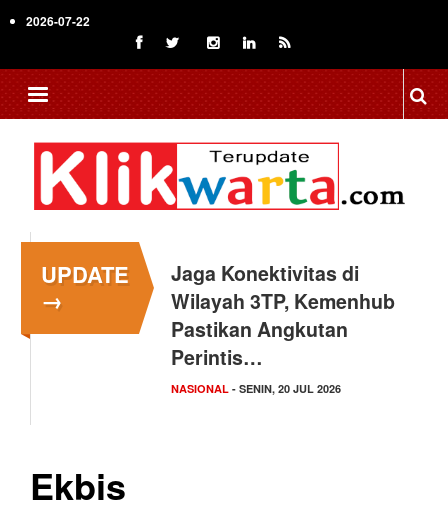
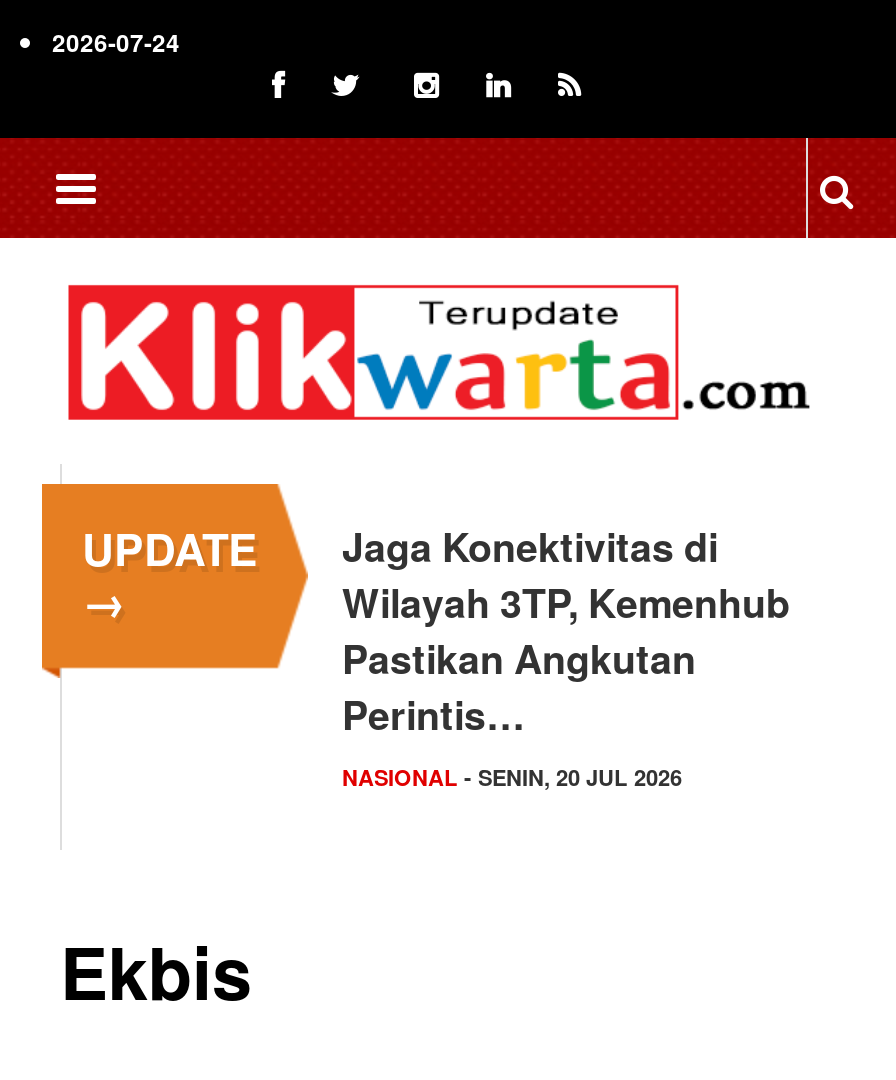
[26,12,90,30] 2026-07-22 -> [52,24,180,60] 2026-07-24

